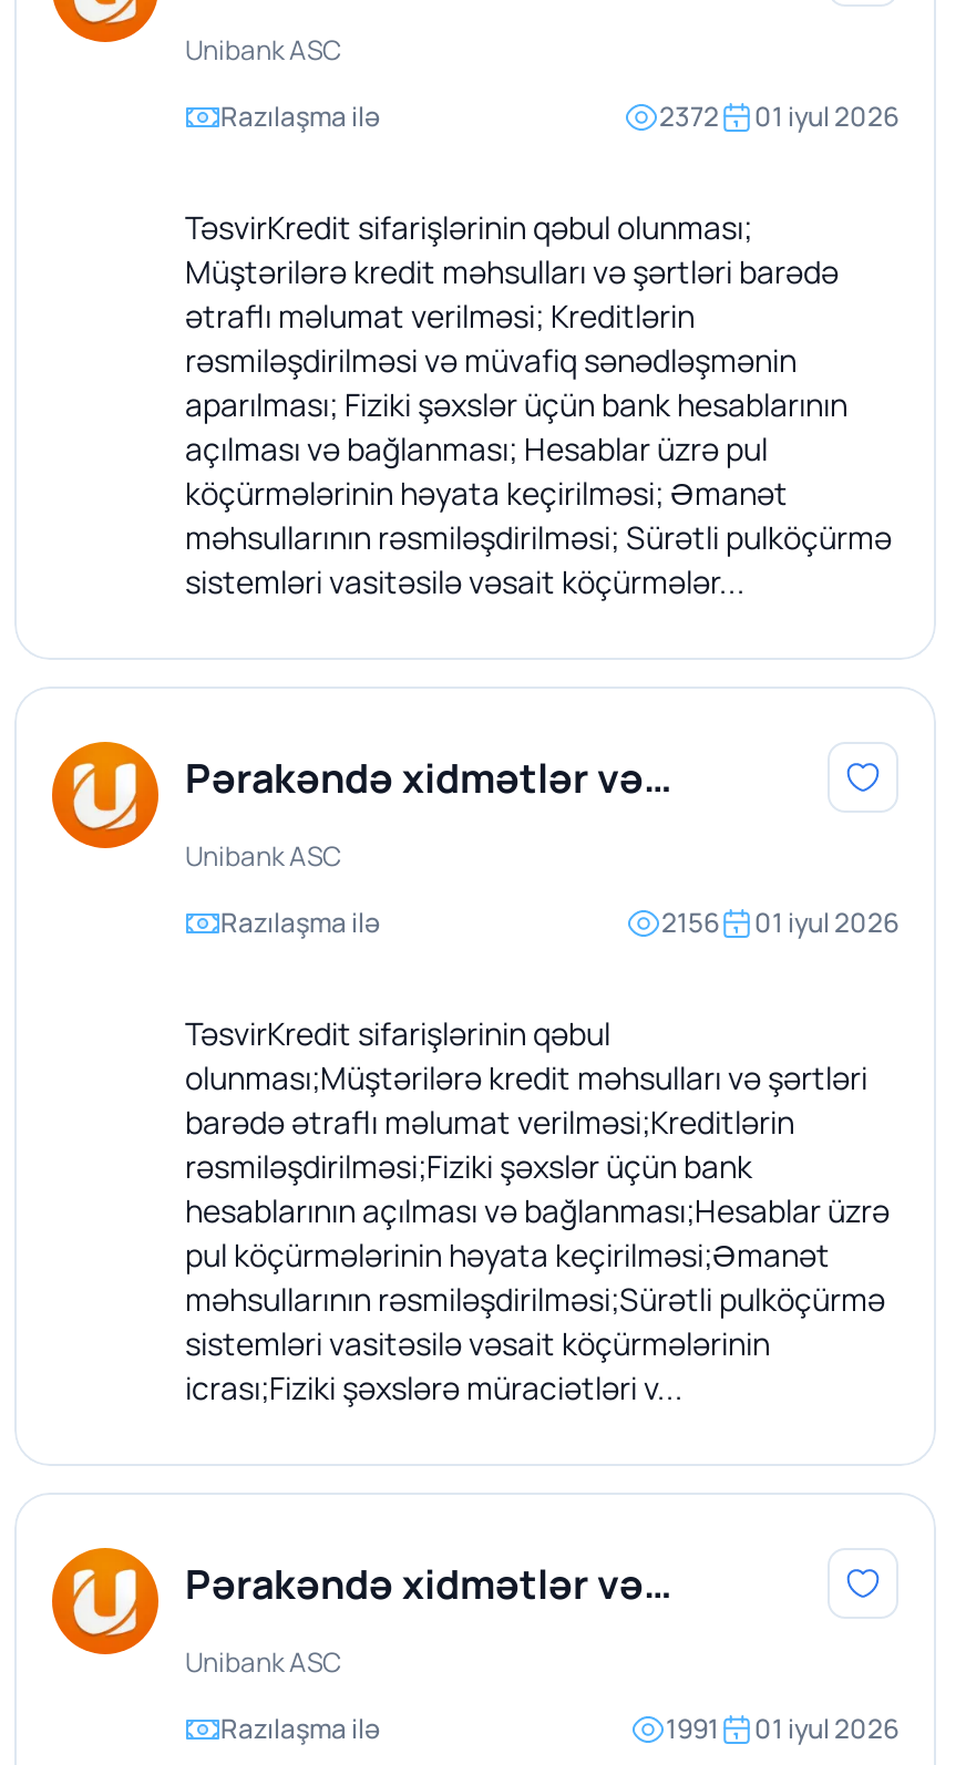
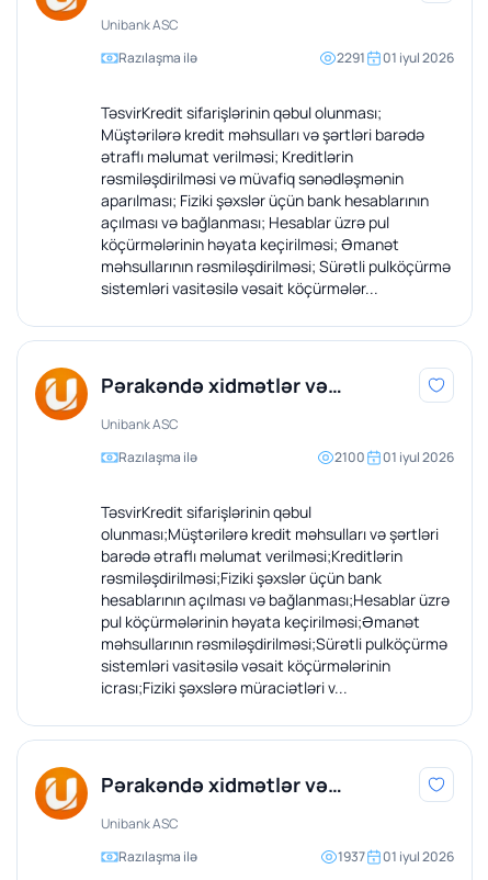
[659,96,719,134] 2372 -> [337,48,365,66] 2291
[661,902,719,940] 2156 -> [334,447,365,466] 2100
[666,1709,898,1746] 1991 01 iyul 2026 -> [338,847,454,865] 1937 01 iyul 2026

